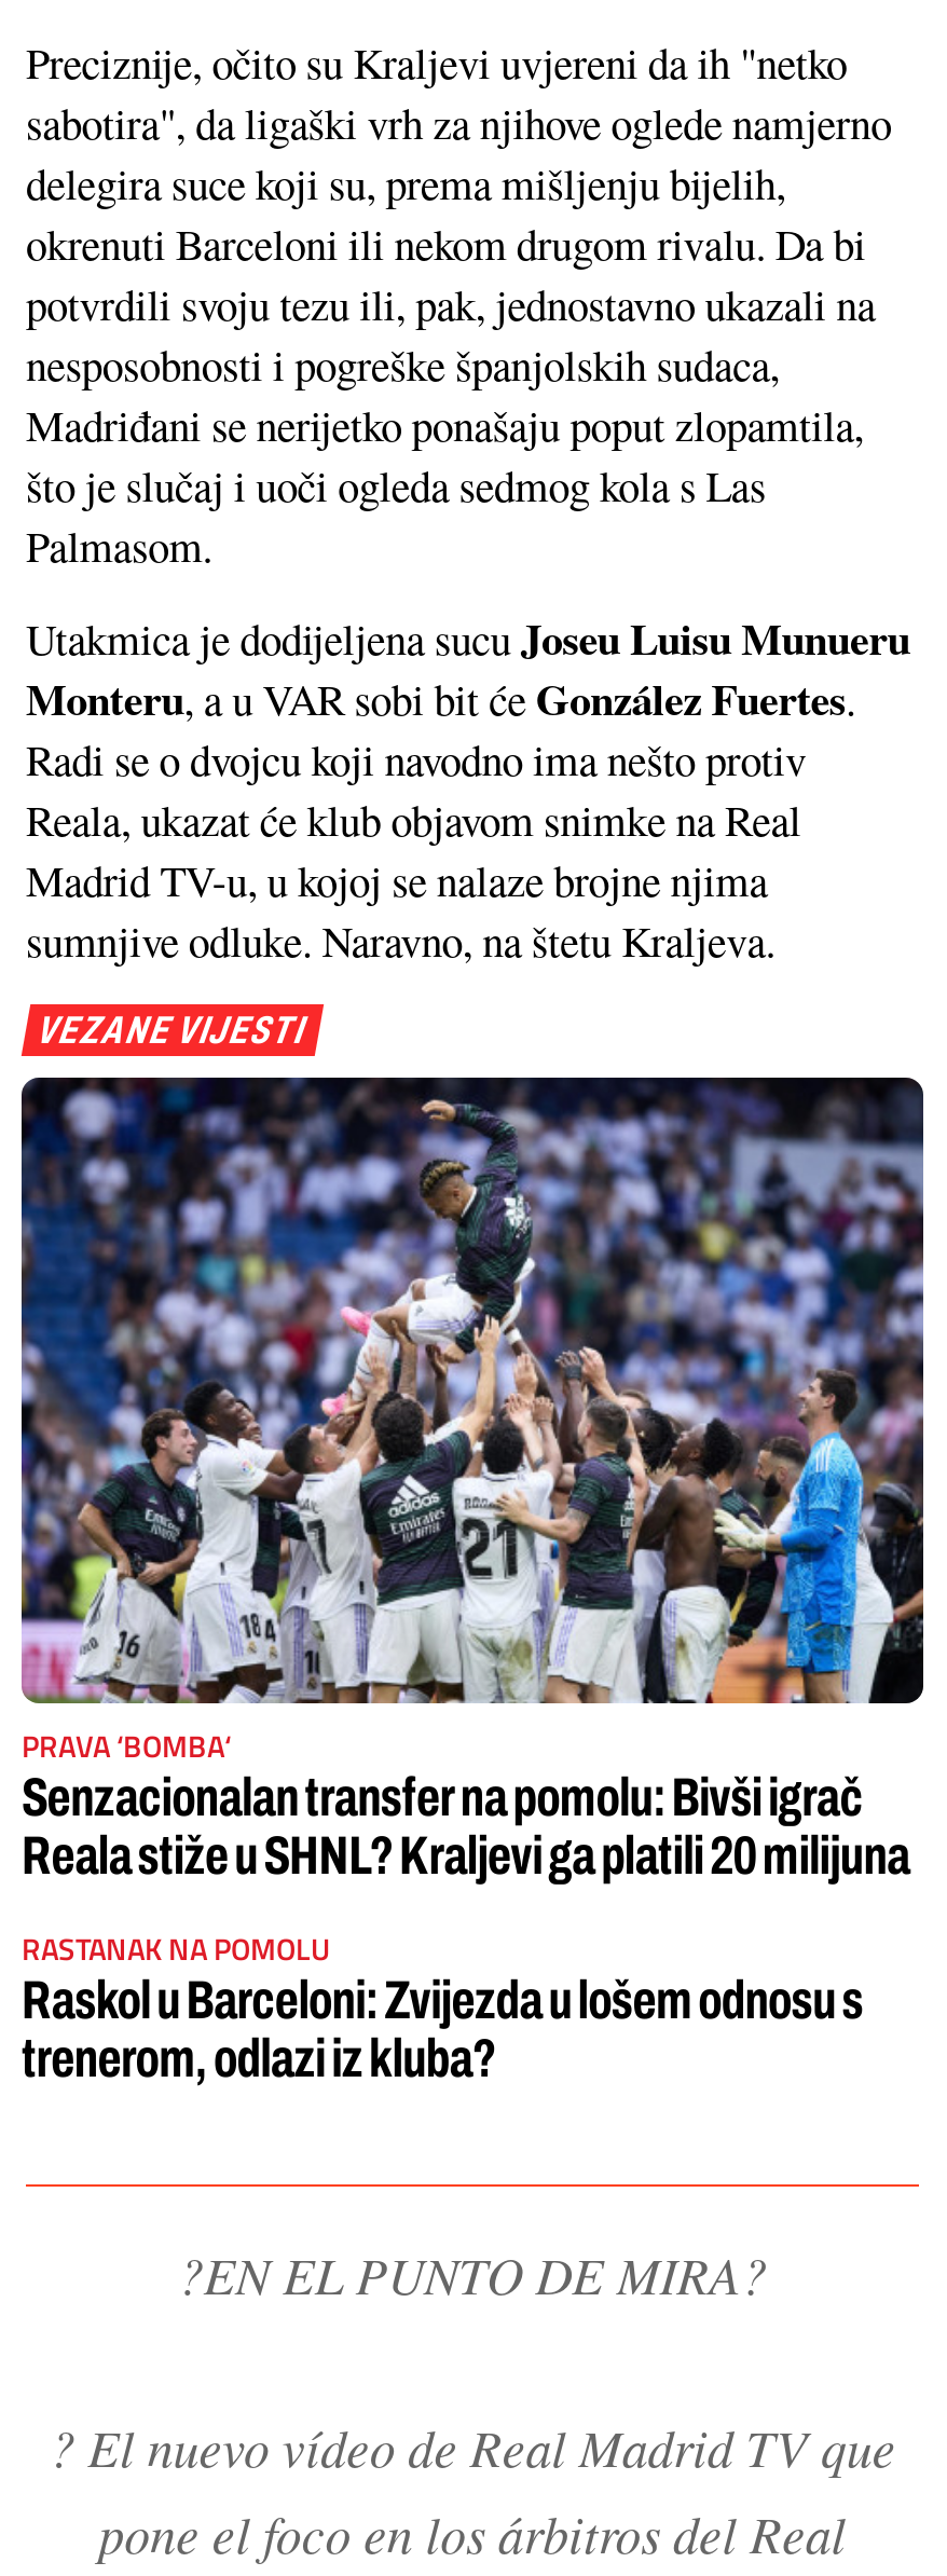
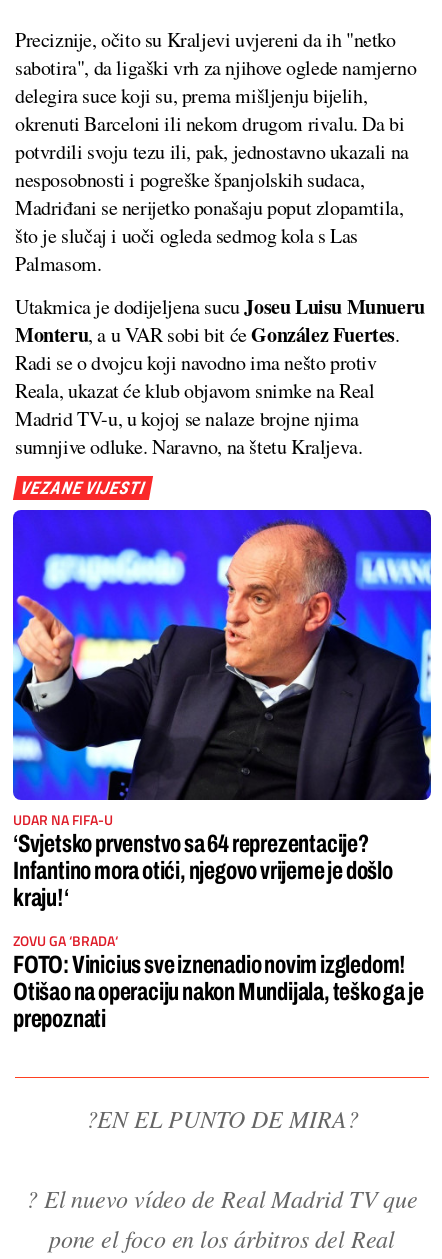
[19,1075,925,1884] [image] | PRAVA ‘BOMBA‘ | Senzacionalan transfer na pomolu: Bivši igrač | Reala stiže u SHNL? Kraljevi ga platili 20 milijuna -> [12,509,432,911] [image] | UDAR NA FIFA-U | ‘Svjetsko prvenstvo sa 64 reprezentacije? | Infantino mora otići, njegovo vrijeme je došlo | kraju!‘
[22,1925,863,2087] RASTANAK NA POMOLU | Raskol u Barceloni: Zvijezda u lošem odnosu s | trenerom, odlazi iz kluba? -> [13,930,423,1032] ZOVU GA ‘BRADA‘ | FOTO: Vinicius sve iznenadio novim izgledom! | Otišao na operaciju nakon Mundijala, teško ga je | prepoznati

